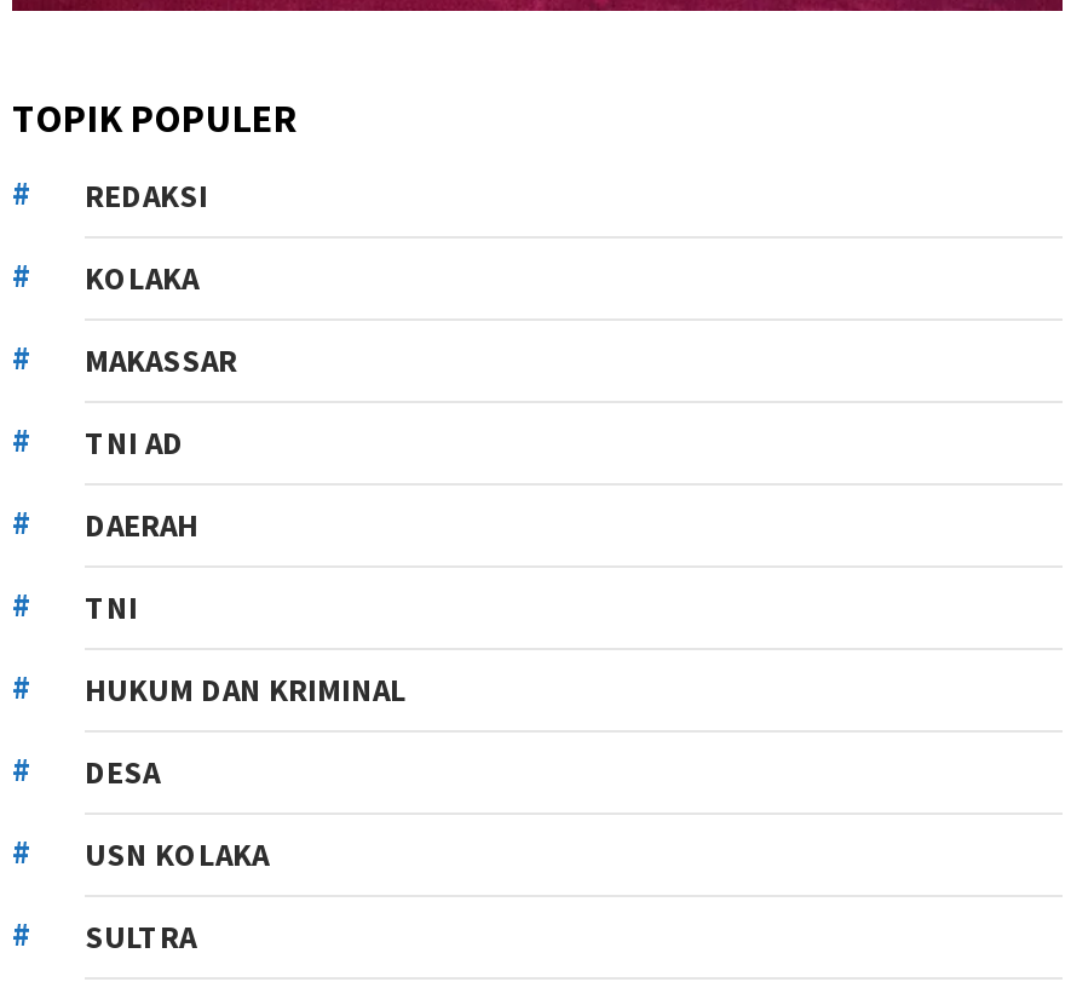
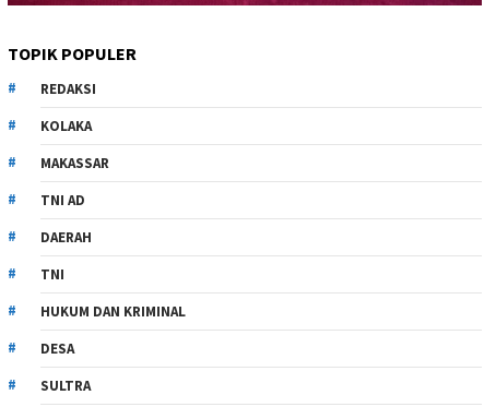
[85,835,269,876] USN KOLAKA -> none

